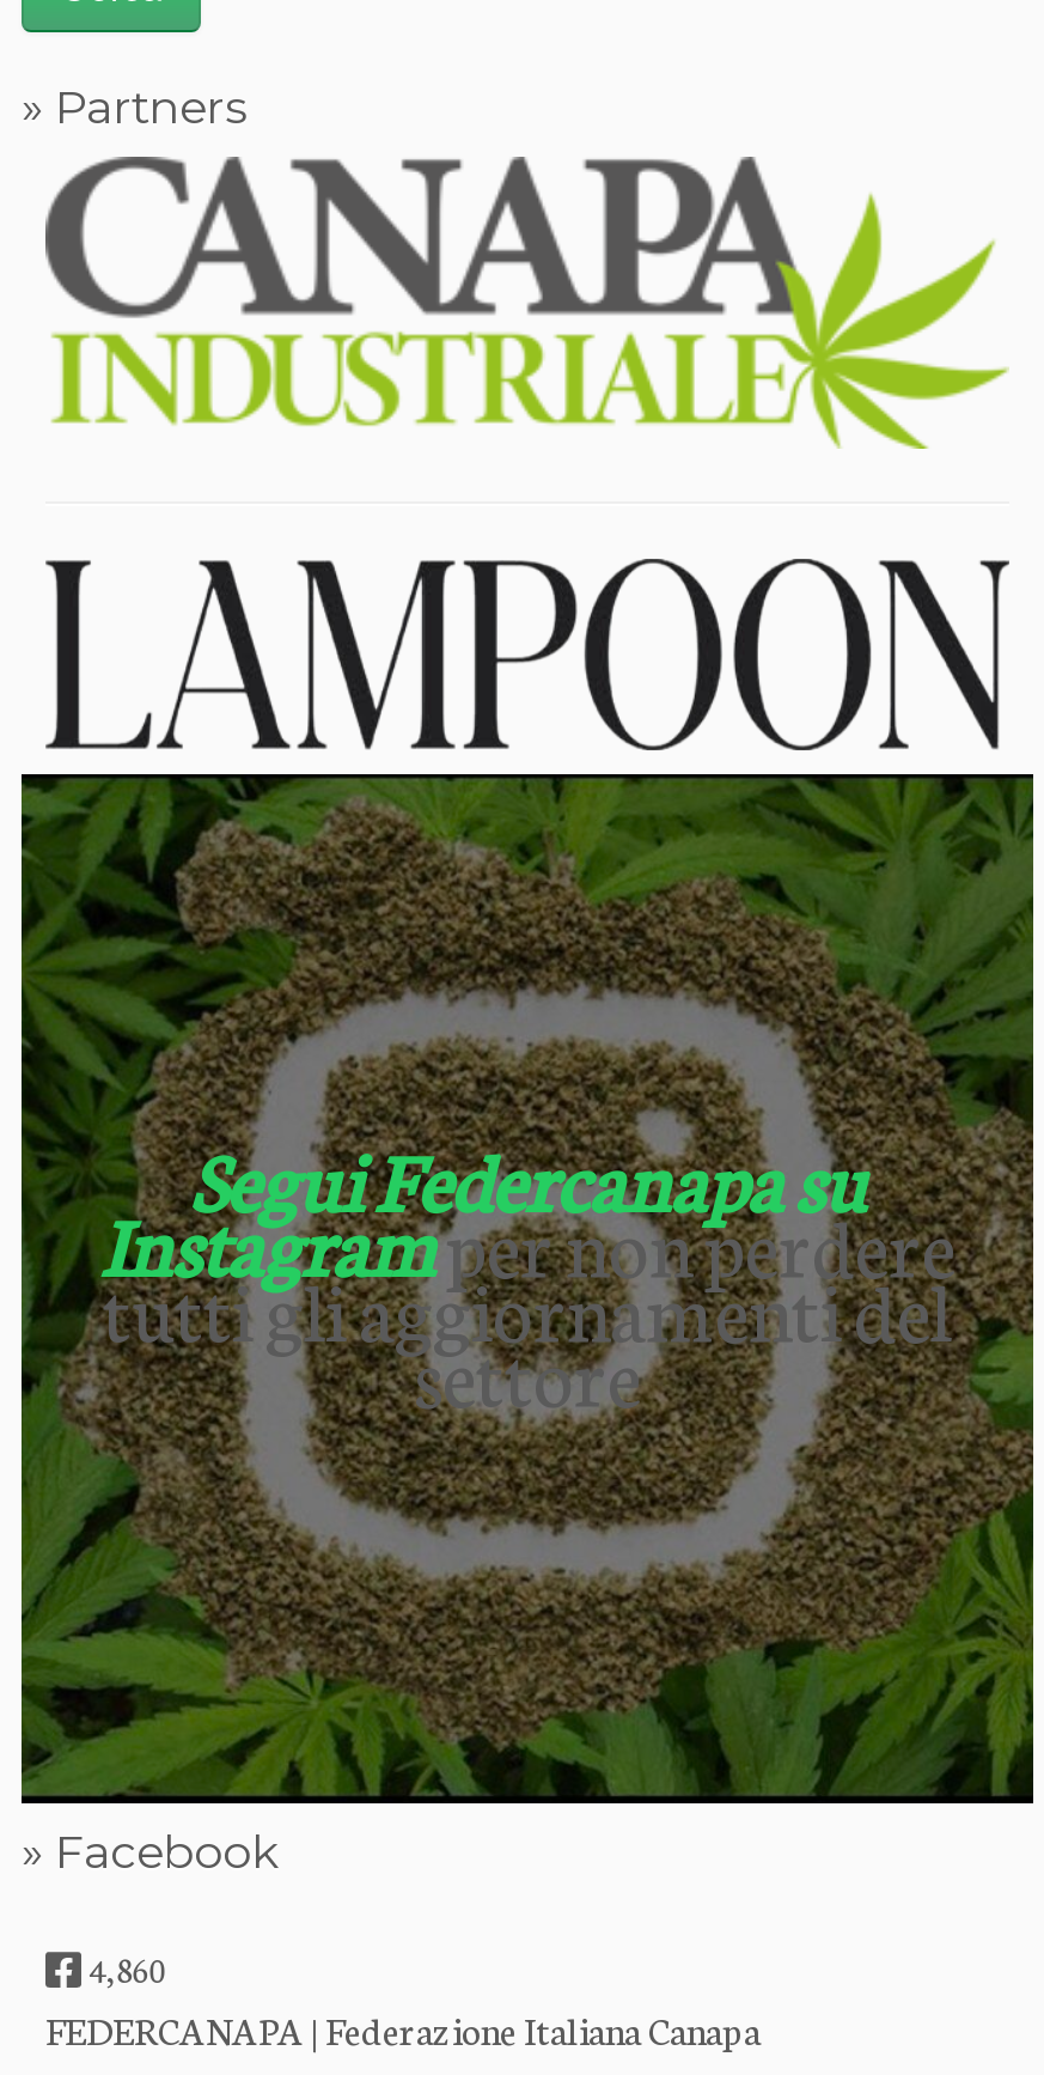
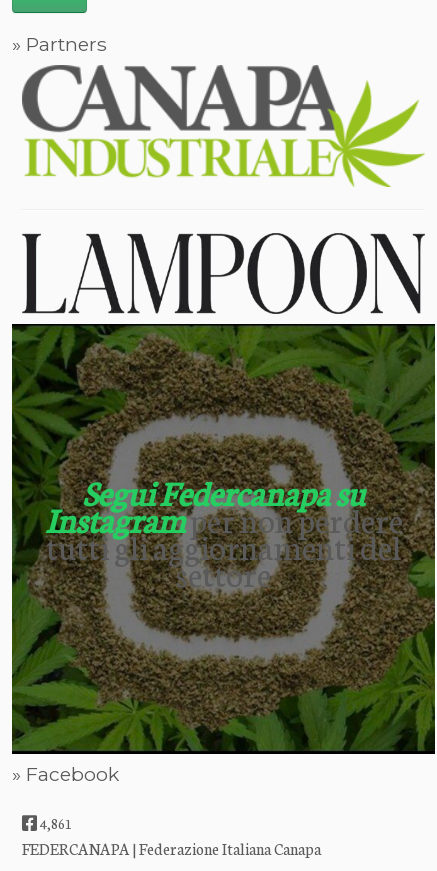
[89,1945,166,1993] 4,860 -> [40,813,72,833] 4,861

